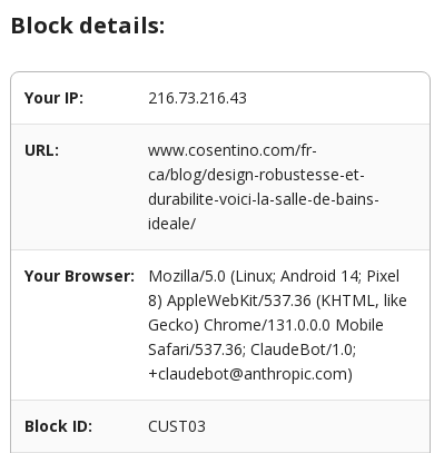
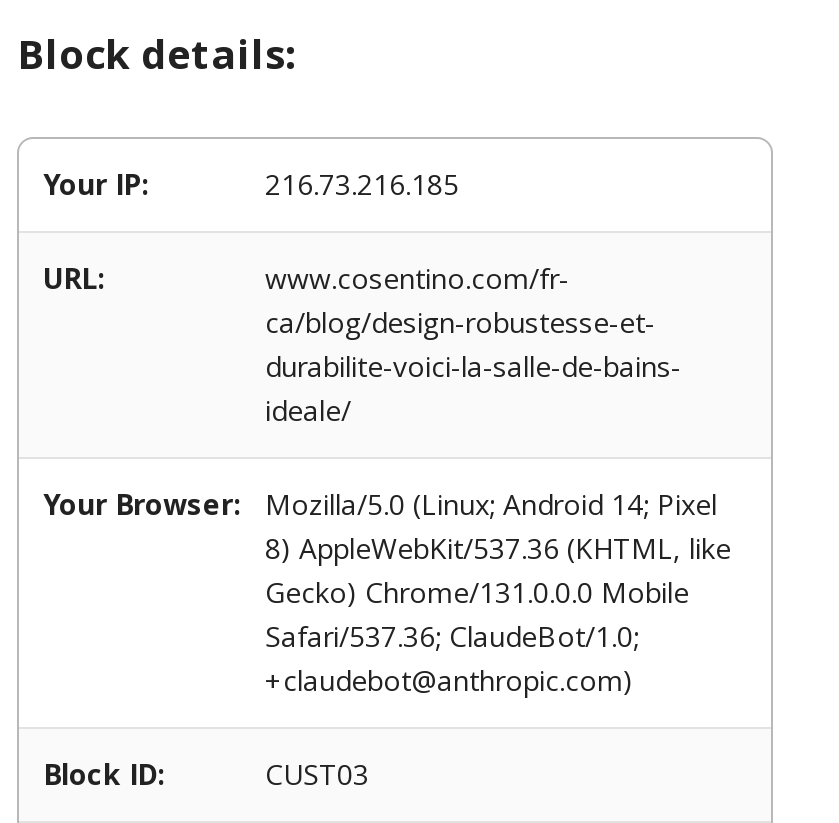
[148,87,247,108] 216.73.216.43 -> [265,165,459,203] 216.73.216.185

